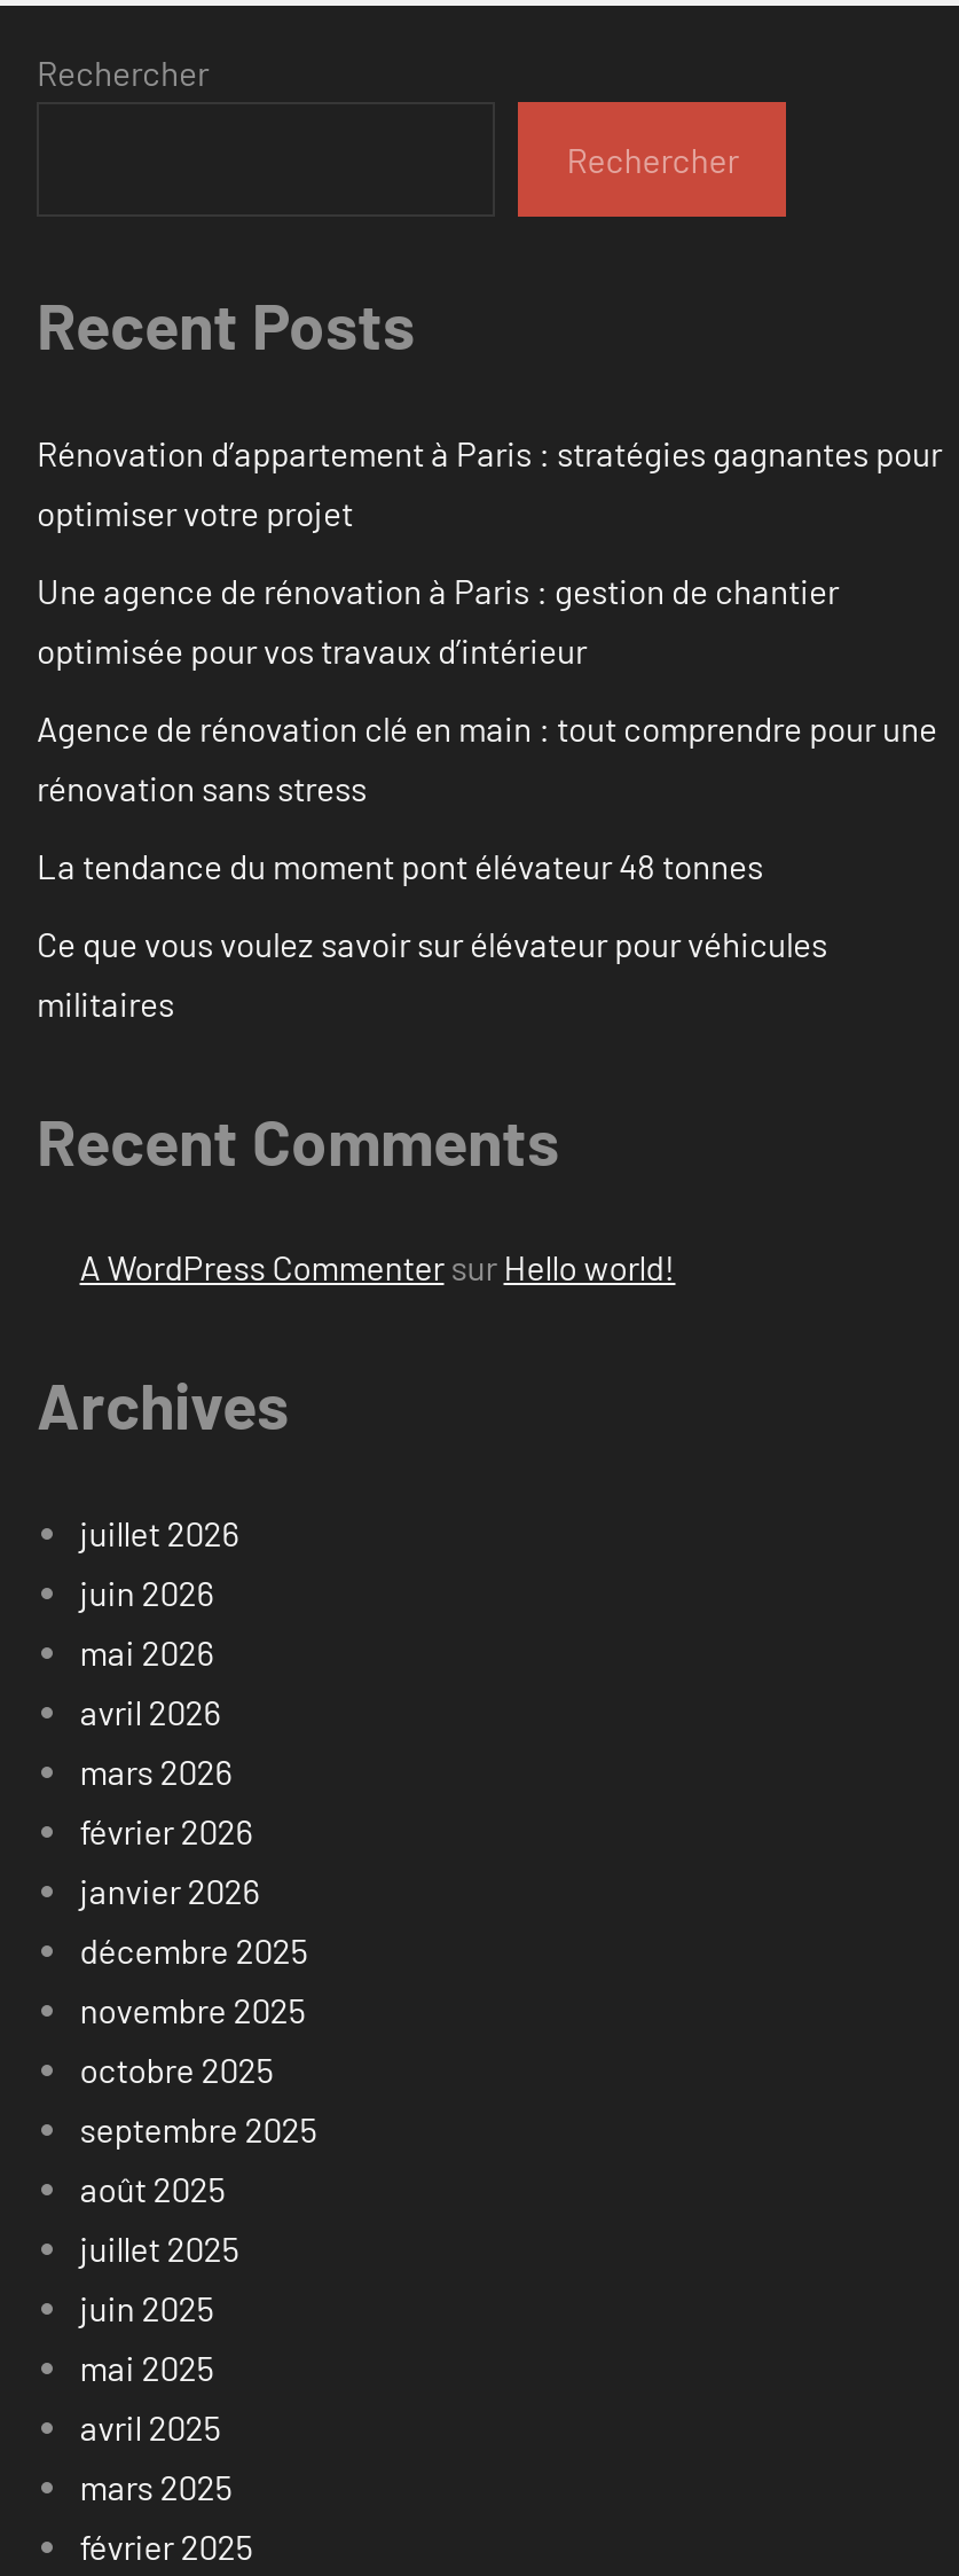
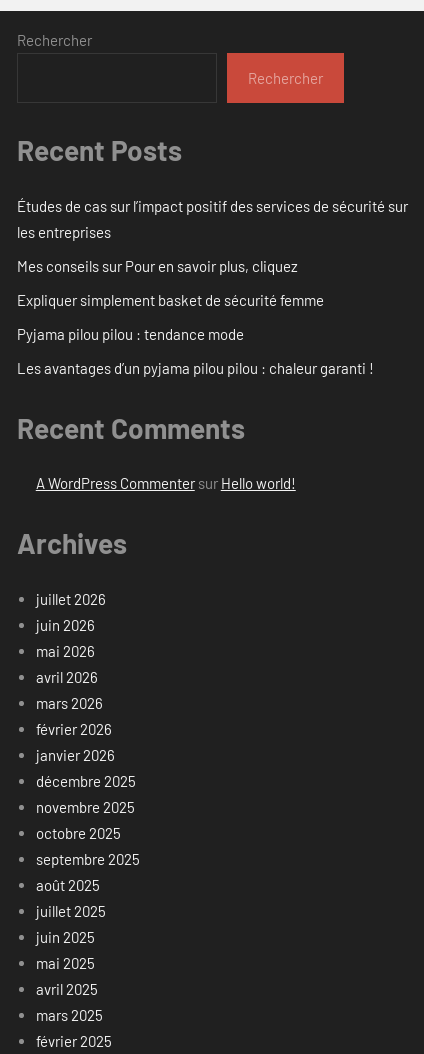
[37,432,942,533] Rénovation d’appartement à Paris : stratégies gagnantes pour | optimiser votre projet -> [17,197,408,241] Études de cas sur l’impact positif des services de sécurité sur | les entreprises
[37,569,839,670] Une agence de rénovation à Paris : gestion de chantier | optimisée pour vos travaux d’intérieur -> [17,257,298,275] Mes conseils sur Pour en savoir plus, cliquez
[37,707,937,808] Agence de rénovation clé en main : tout comprendre pour une | rénovation sans stress -> [17,291,324,309] Expliquer simplement basket de sécurité femme
[37,844,763,886] La tendance du moment pont élévateur 48 tonnes -> [17,325,244,343] Pyjama pilou pilou : tendance mode
[37,922,827,1023] Ce que vous voulez savoir sur élévateur pour véhicules | militaires -> [17,359,374,377] Les avantages d’un pyjama pilou pilou : chaleur garanti !

